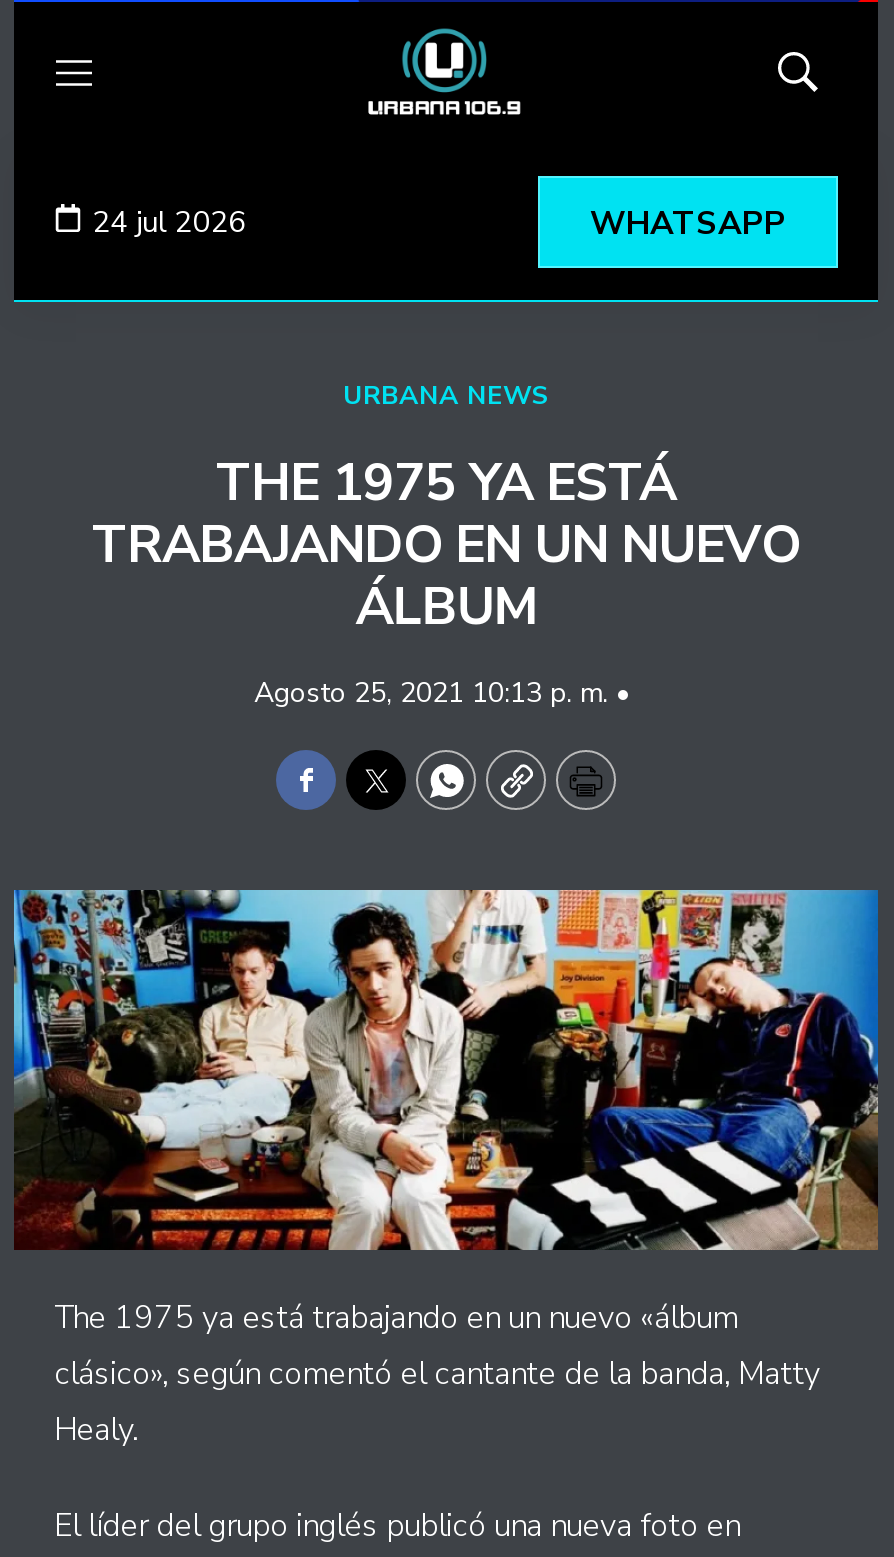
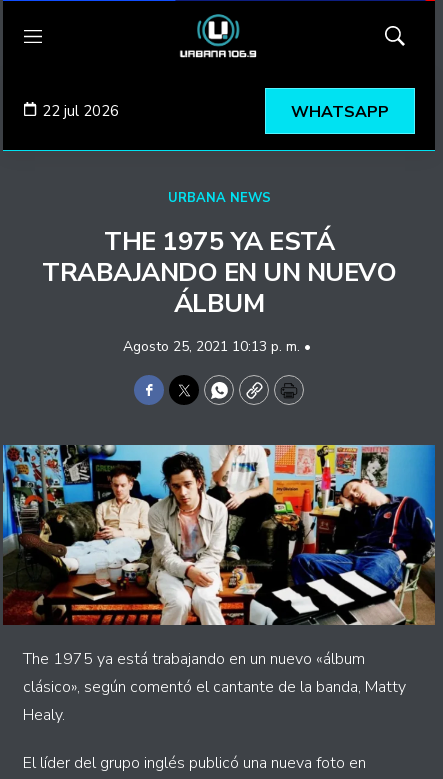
[92,201,246,241] 24 jul 2026 -> [42,101,119,121] 22 jul 2026

